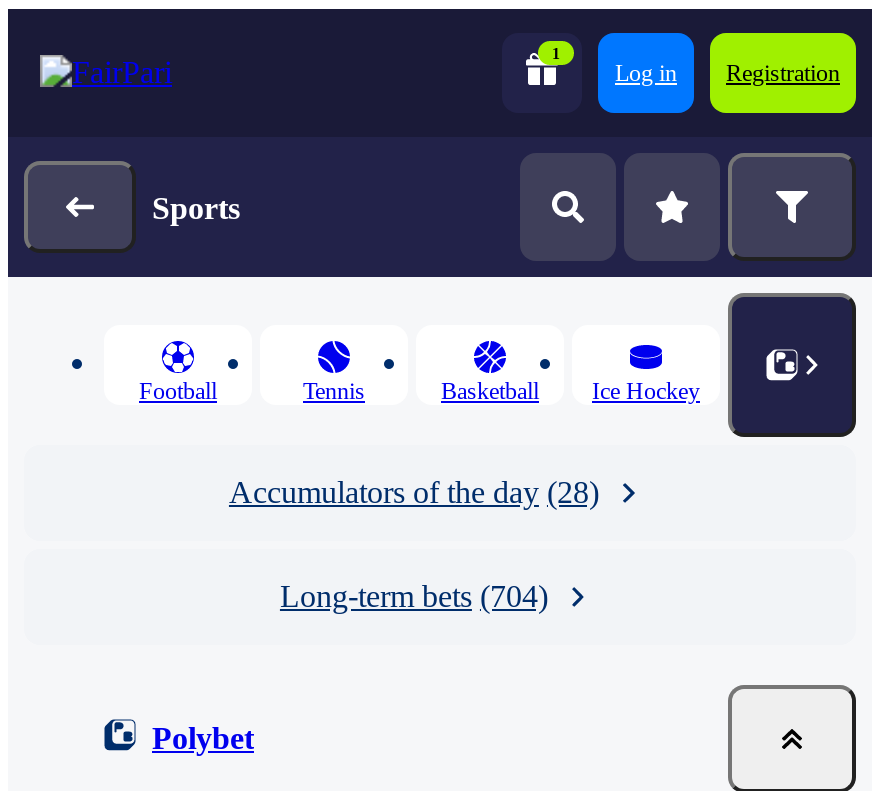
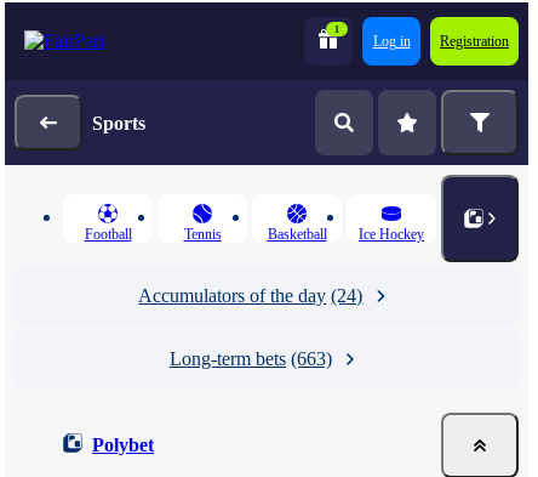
[229,475,599,509] Accumulators of the day (28) -> [139,285,363,306] Accumulators of the day (24)
[280,579,548,613] Long-term bets (704) -> [170,348,332,369] Long-term bets (663)

